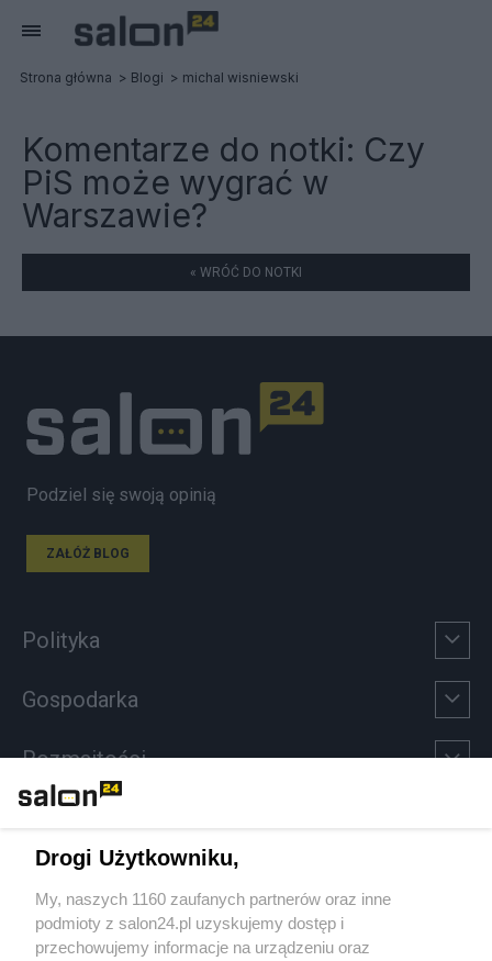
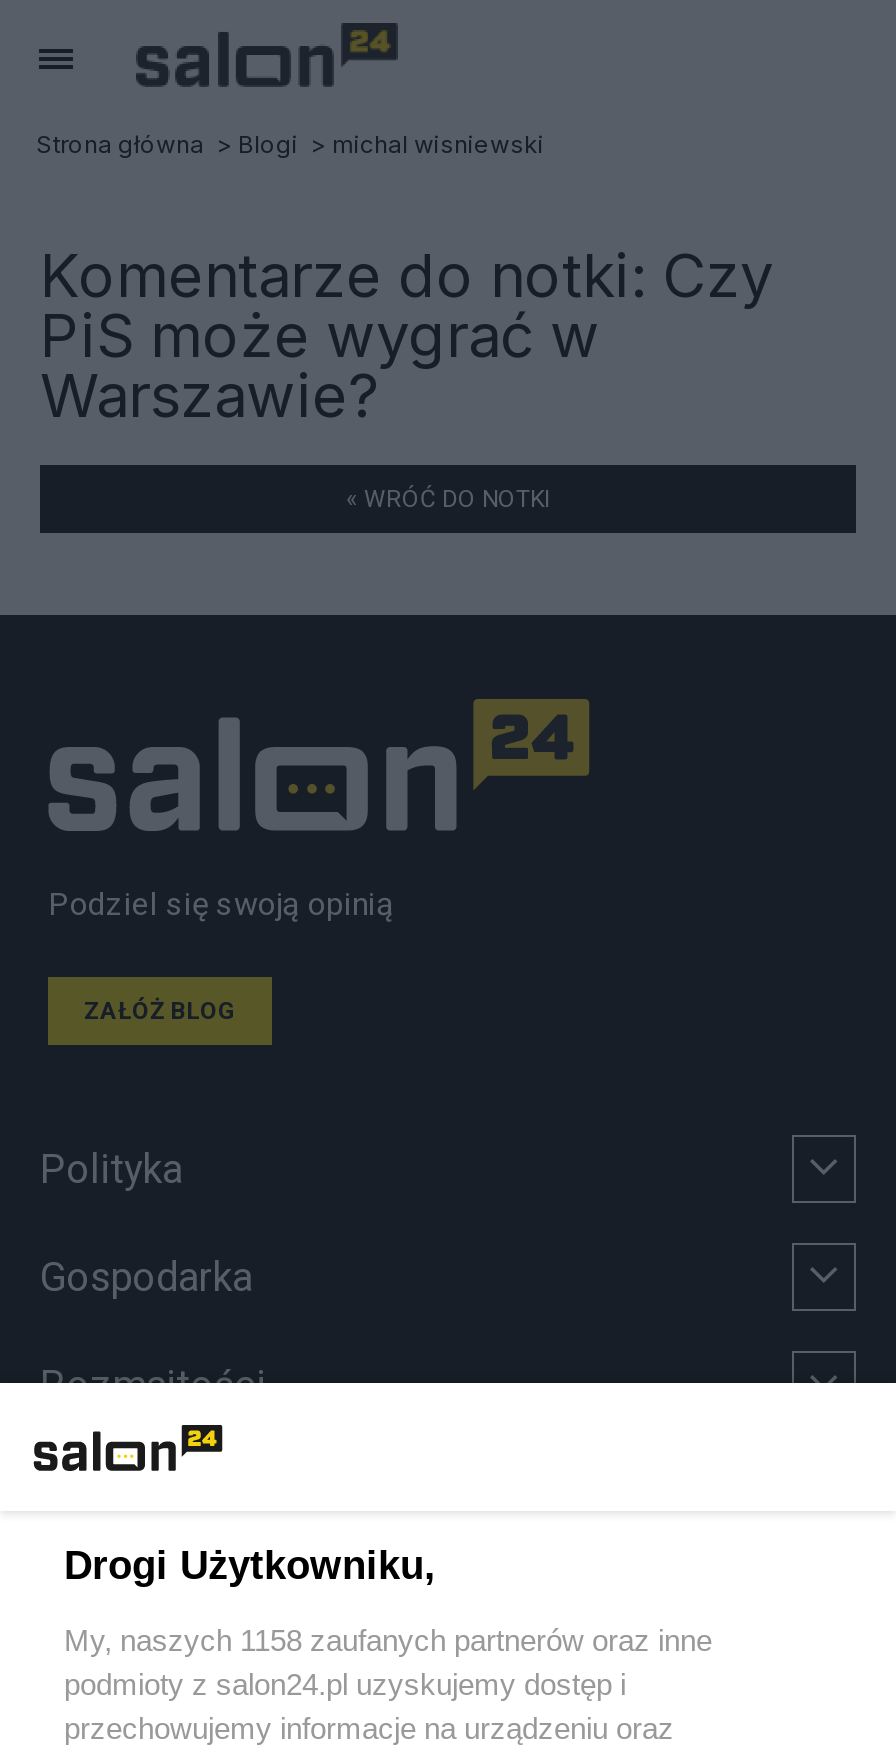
[35,890,391,908] My, naszych 1160 zaufanych partnerów oraz inne -> [64,1623,712,1657] My, naszych 1158 zaufanych partnerów oraz inne

